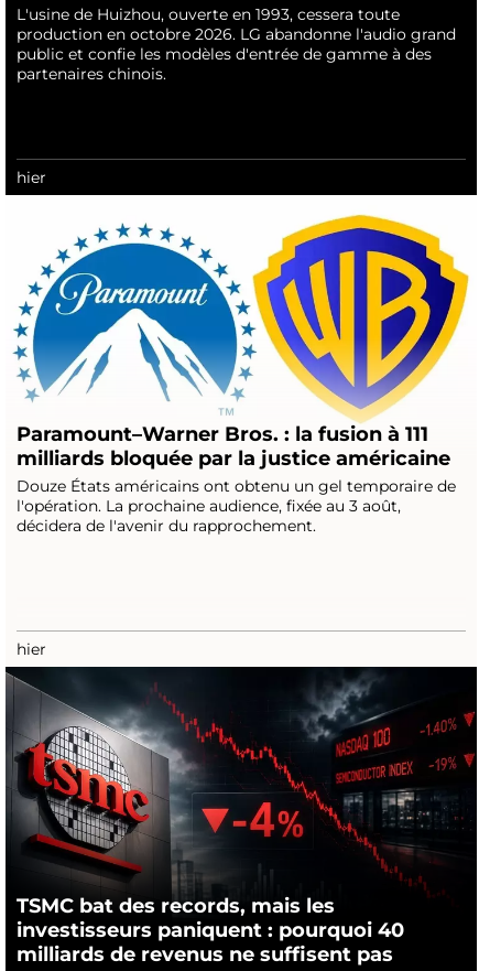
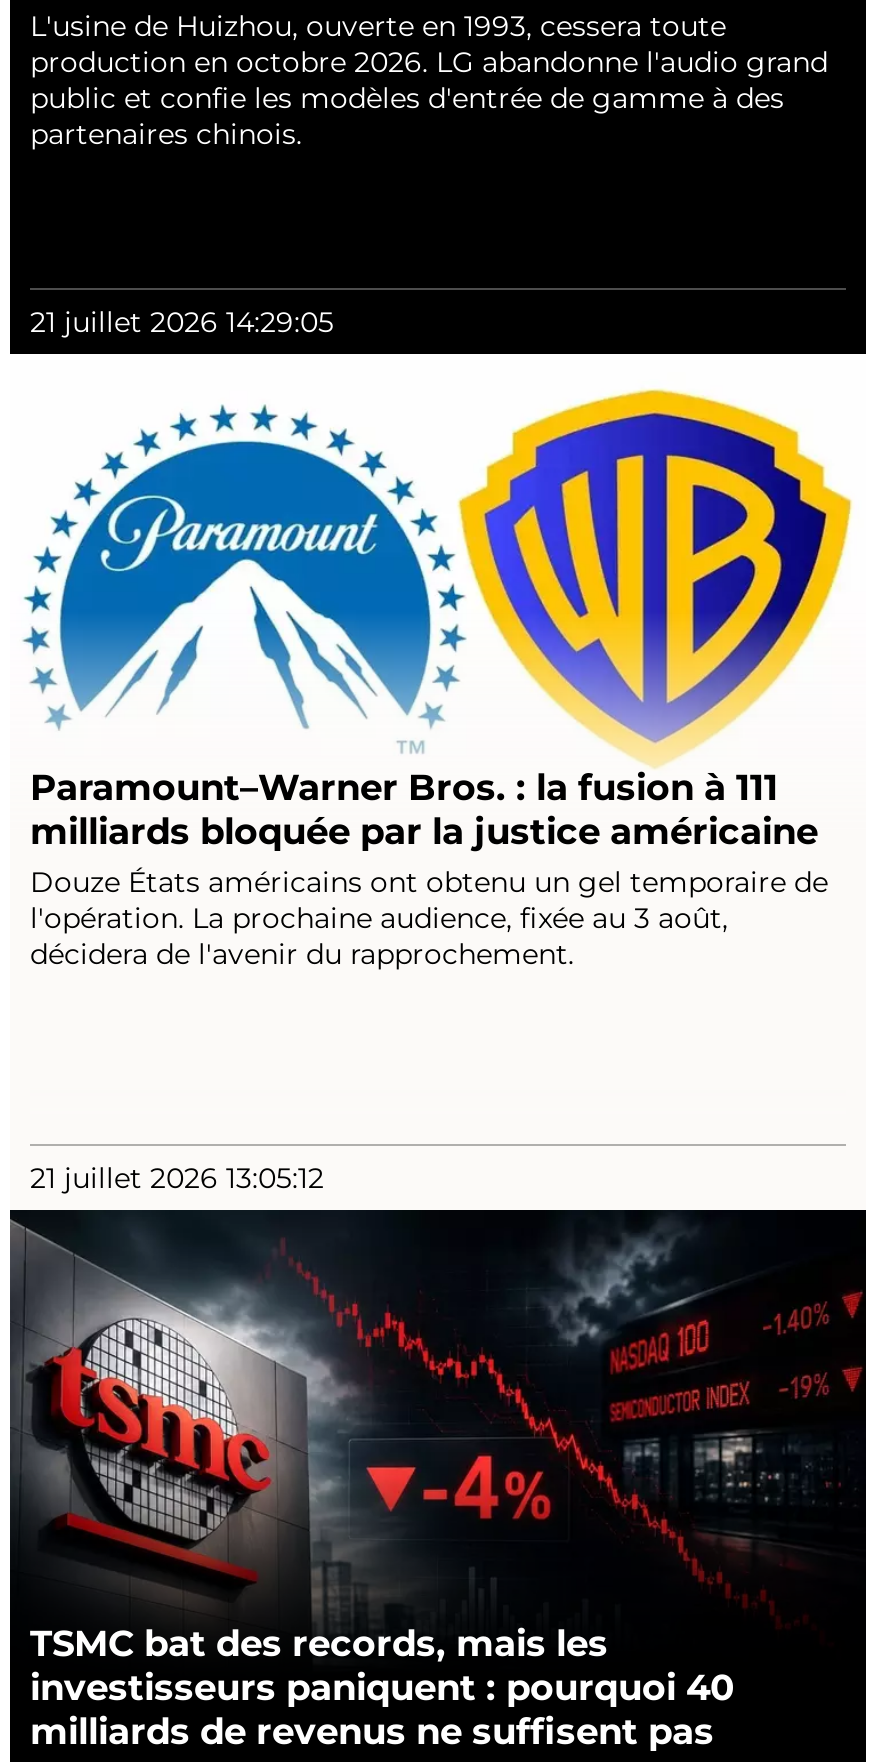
[17,168,46,187] hier -> [30,304,334,340] 21 juillet 2026 14:29:05
[17,639,46,659] hier -> [30,1160,324,1196] 21 juillet 2026 13:05:12

